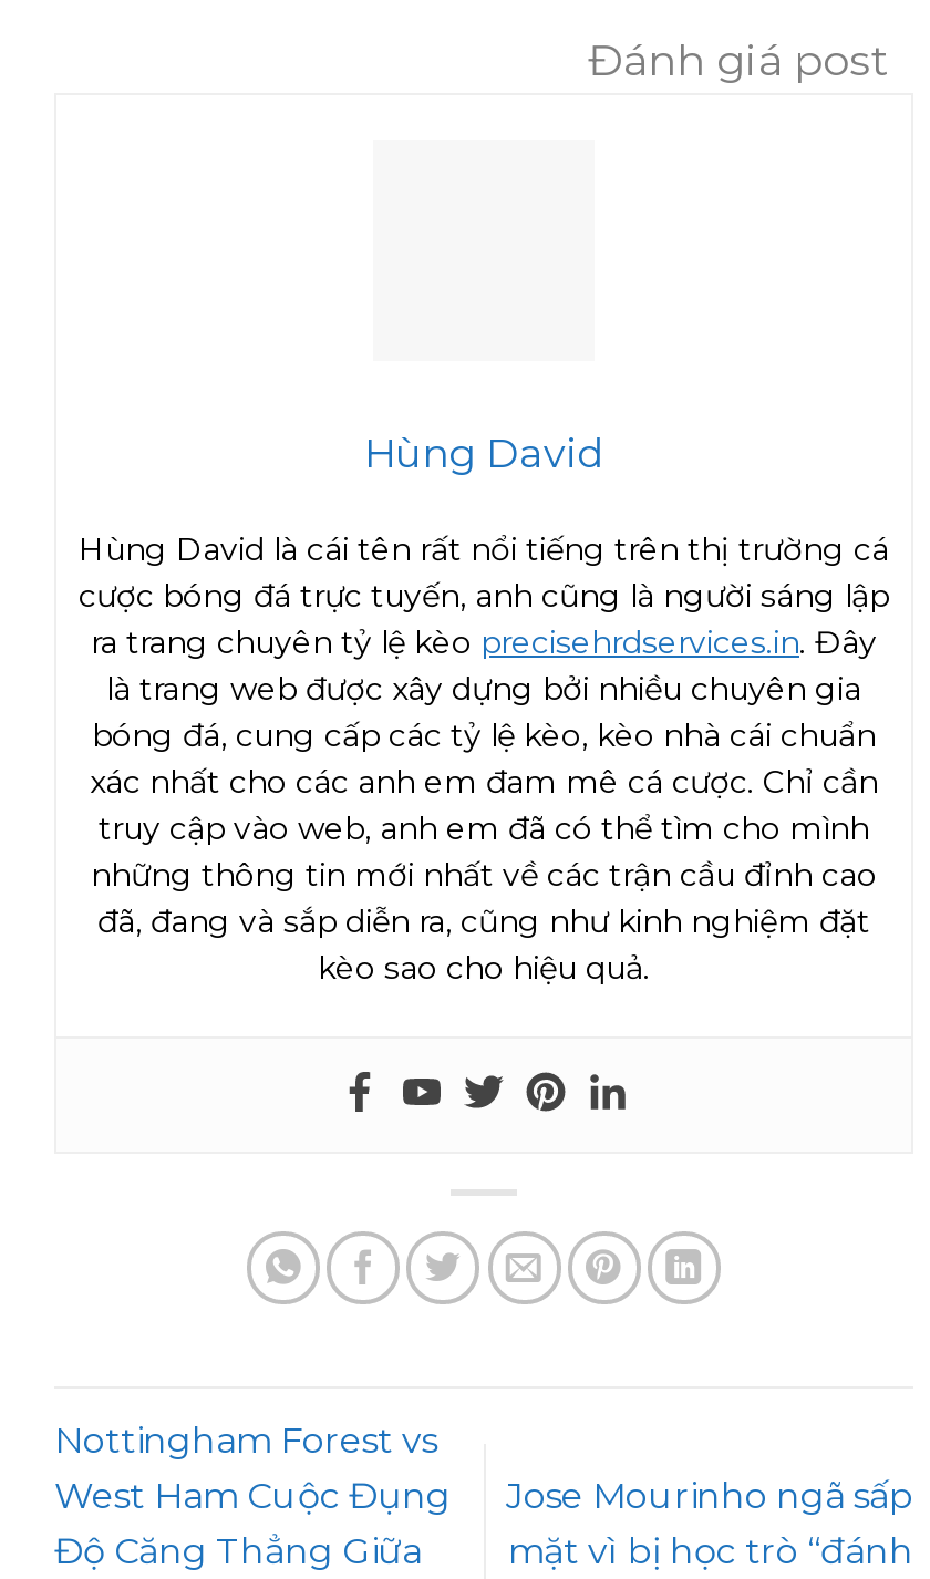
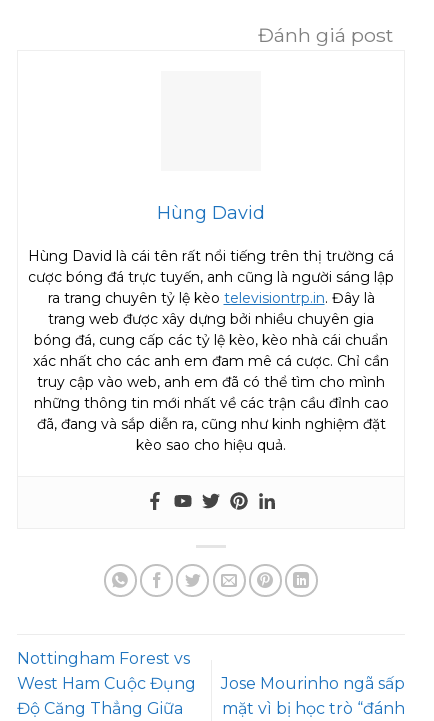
[91,622,877,708] ra trang chuyên tỷ lệ kèo precisehrdservices.in. Đây | là trang web được xây dựng bởi nhiều chuyên gia -> [47,289,374,328] ra trang chuyên tỷ lệ kèo televisiontrp.in. Đây là | trang web được xây dựng bởi nhiều chuyên gia

